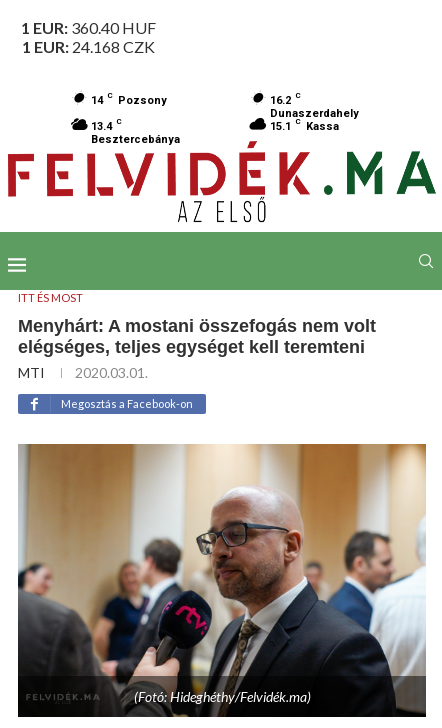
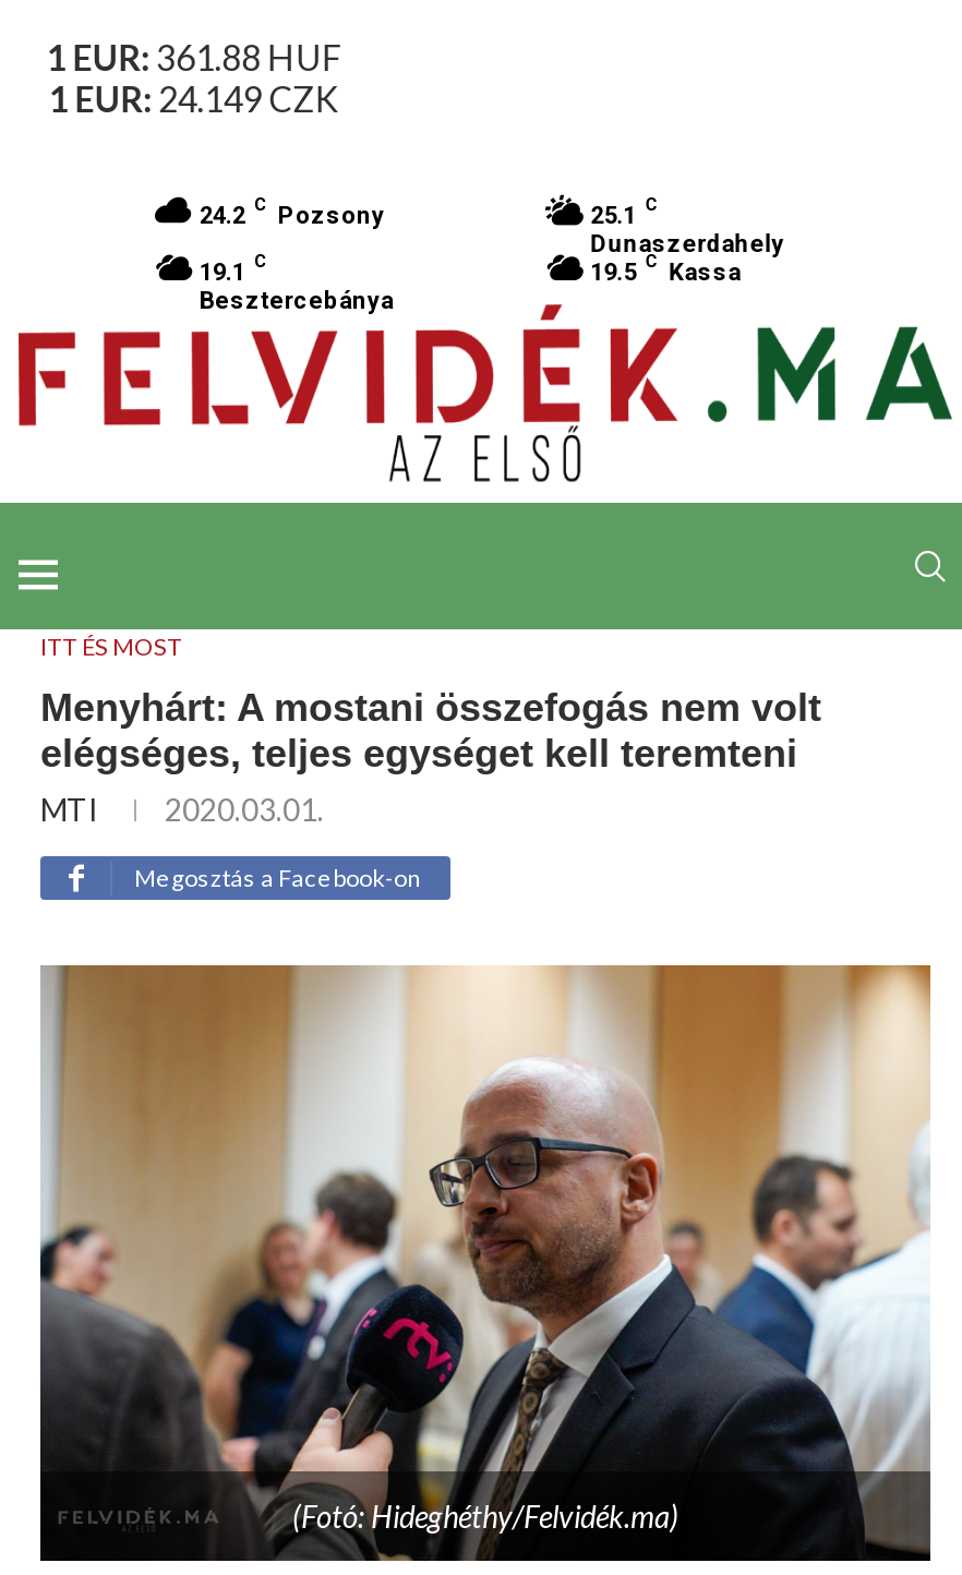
[21,18,156,37] 1 EUR: 360.40 HUF -> [46,36,341,77] 1 EUR: 361.88 HUF
[22,37,155,56] 1 EUR: 24.168 CZK -> [49,77,339,119] 1 EUR: 24.149 CZK
[91,91,167,107] 14 C Pozsony -> [200,195,385,230] 24.2 C Pozsony
[270,91,301,107] 16.2 C -> [591,195,658,230] 25.1 C
[91,117,122,133] 13.4 C -> [200,252,267,287] 19.1 C
[270,117,339,133] 15.1 C Kassa -> [591,252,741,287] 19.5 C Kassa

